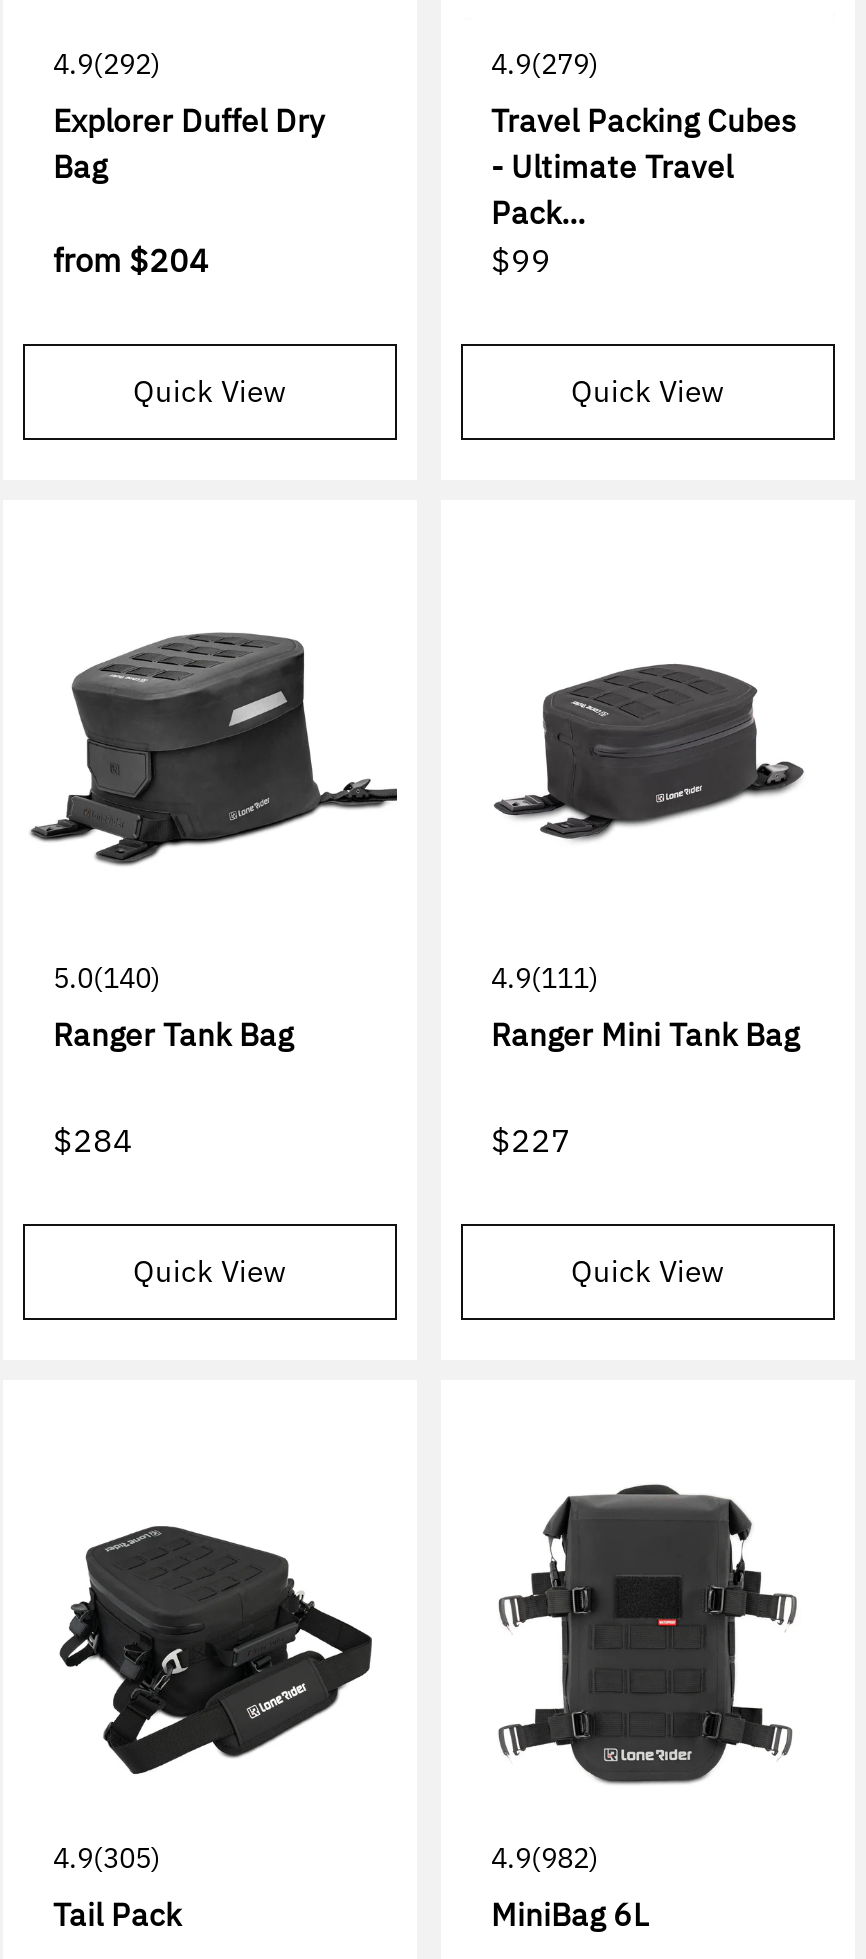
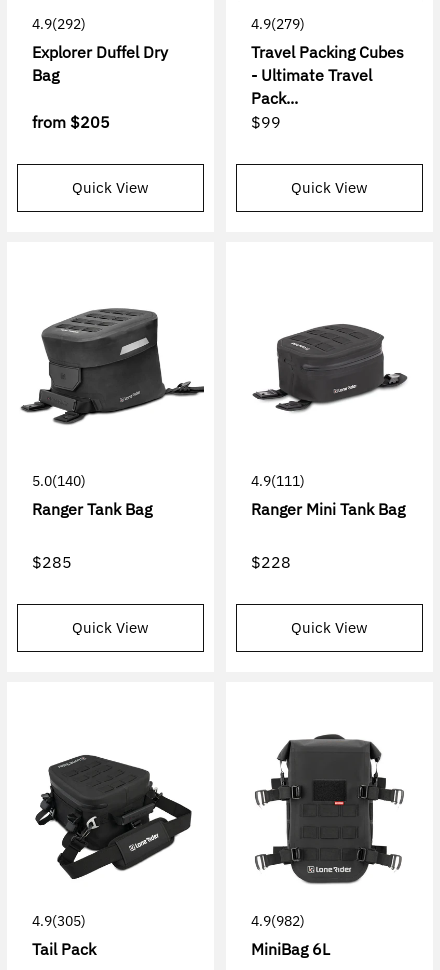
[53,240,209,280] from $204 -> [32,112,110,132] from $205
[53,1120,133,1160] $284 -> [32,552,72,572] $285
[491,1120,571,1160] $227 -> [251,552,291,572] $228

